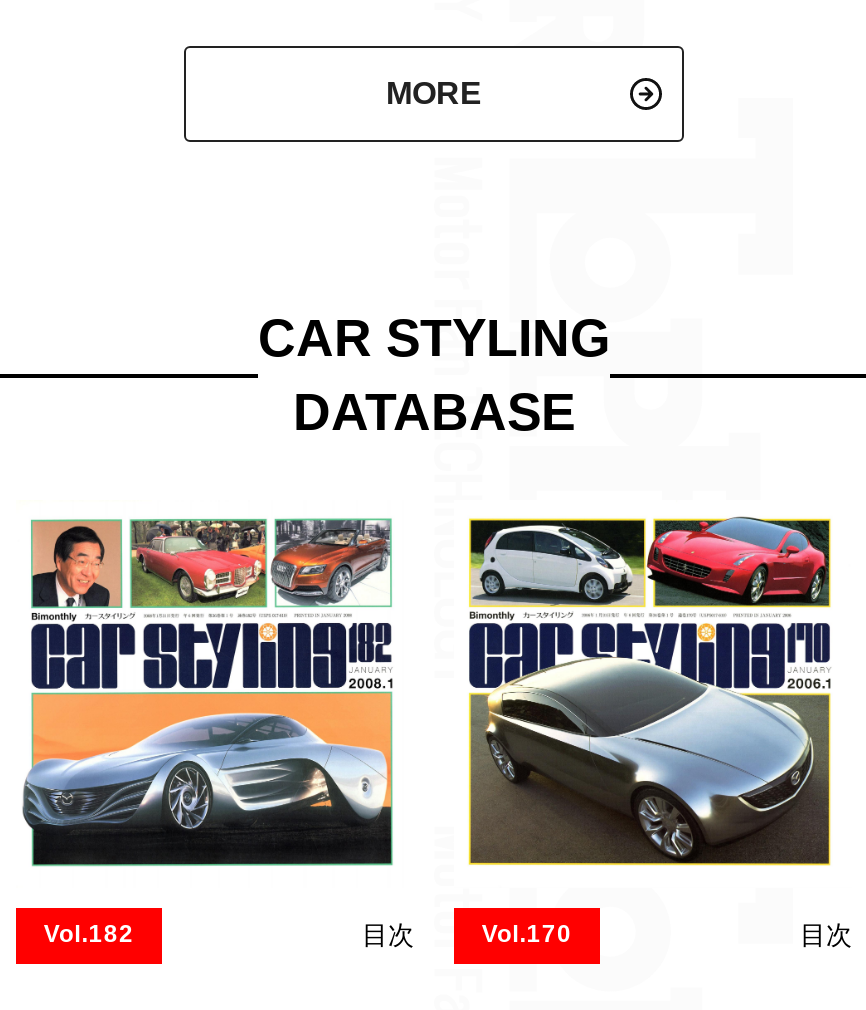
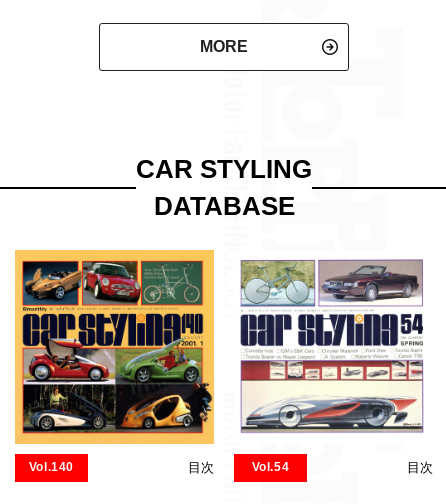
[16,500,414,948] [image] | Vol.182 -> [14,249,215,474] [image] | Vol.140
[466,516,832,948] [image] | Vol.170 -> [240,259,424,474] [image] | Vol.54

